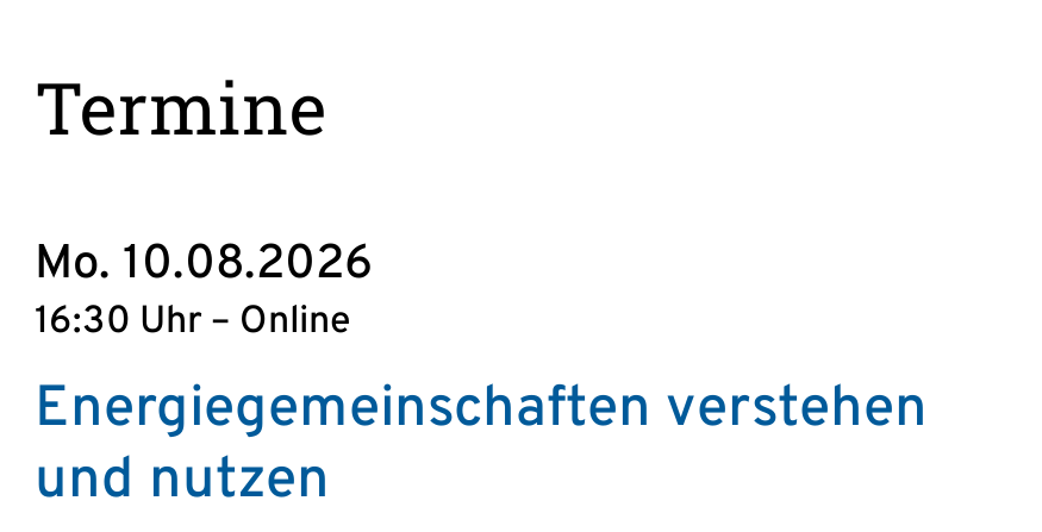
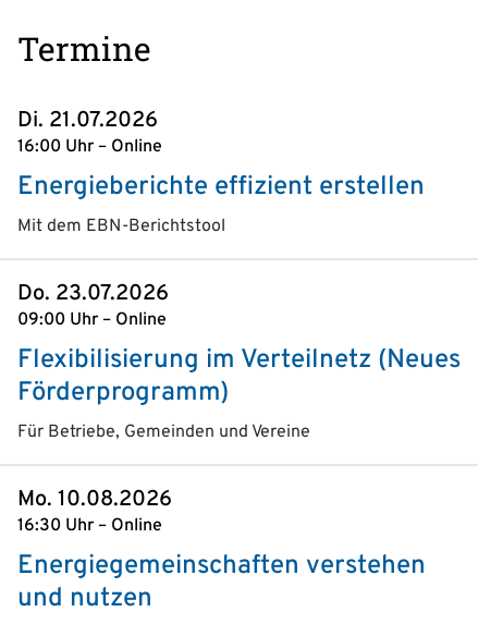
none -> [17,106,461,443] Di. 21.07.2026 | 16:00 Uhr – Online | Energieberichte effizient erstellen | Mit dem EBN-Berichtstool | Do. 23.07.2026 | 09:00 Uhr – Online | Flexibilisierung im Verteilnetz (Neues | Förderprogramm) | Für Betriebe, Gemeinden und Vereine

